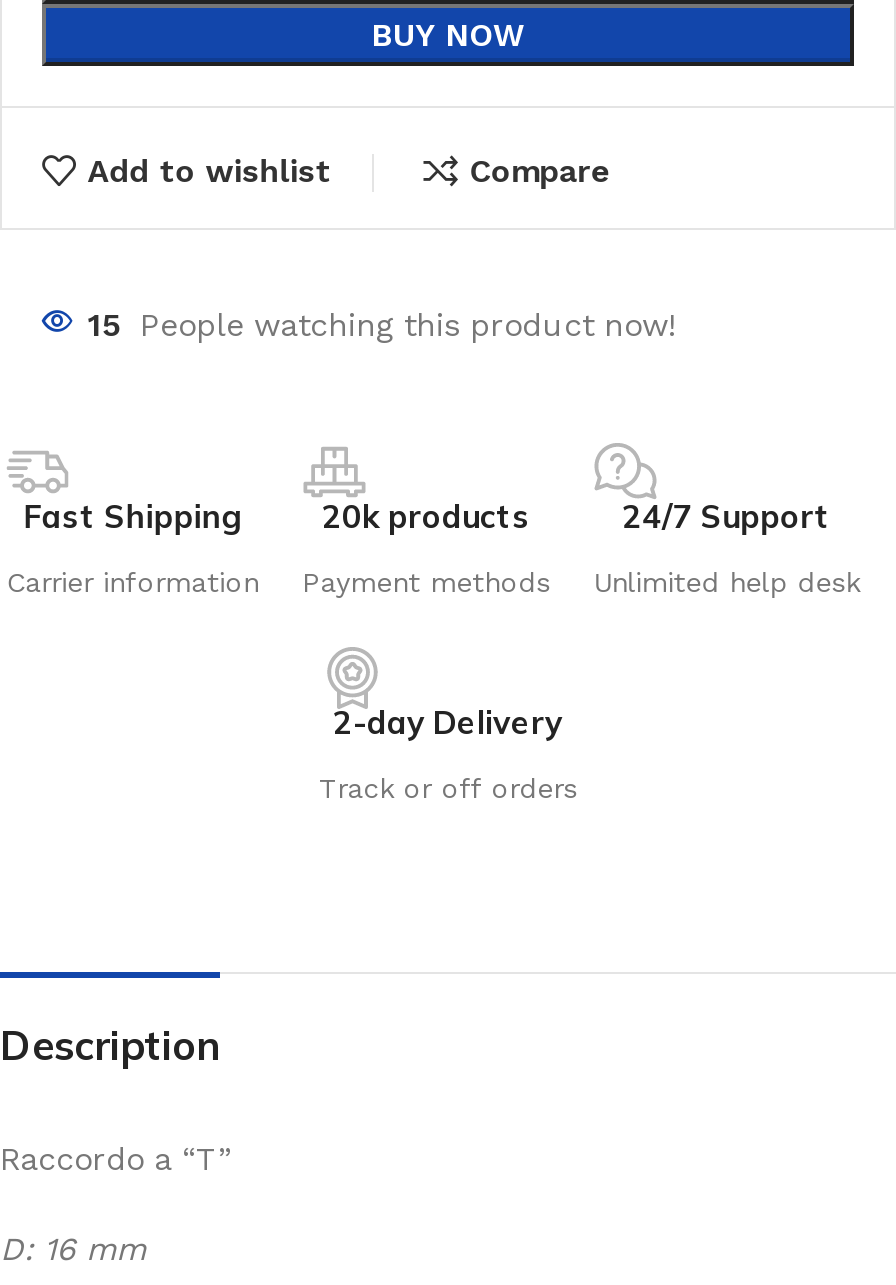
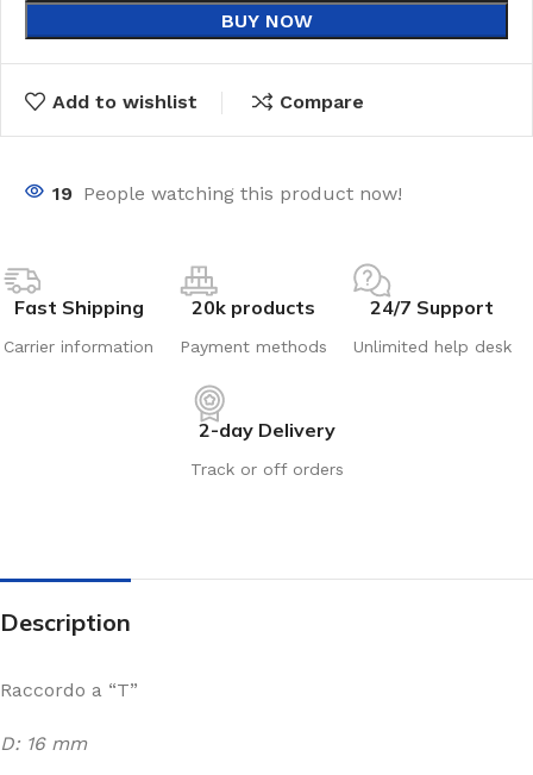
[88,306,676,344] 15 People watching this product now! -> [52,182,402,205] 19 People watching this product now!

